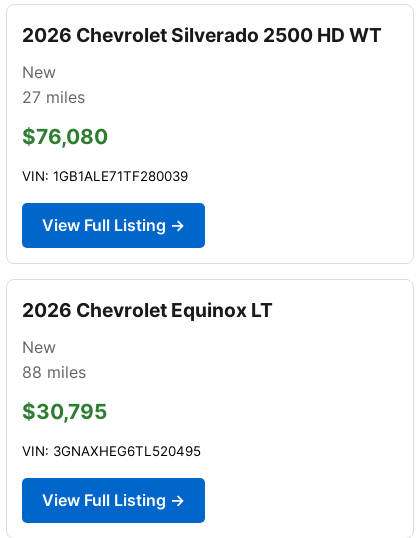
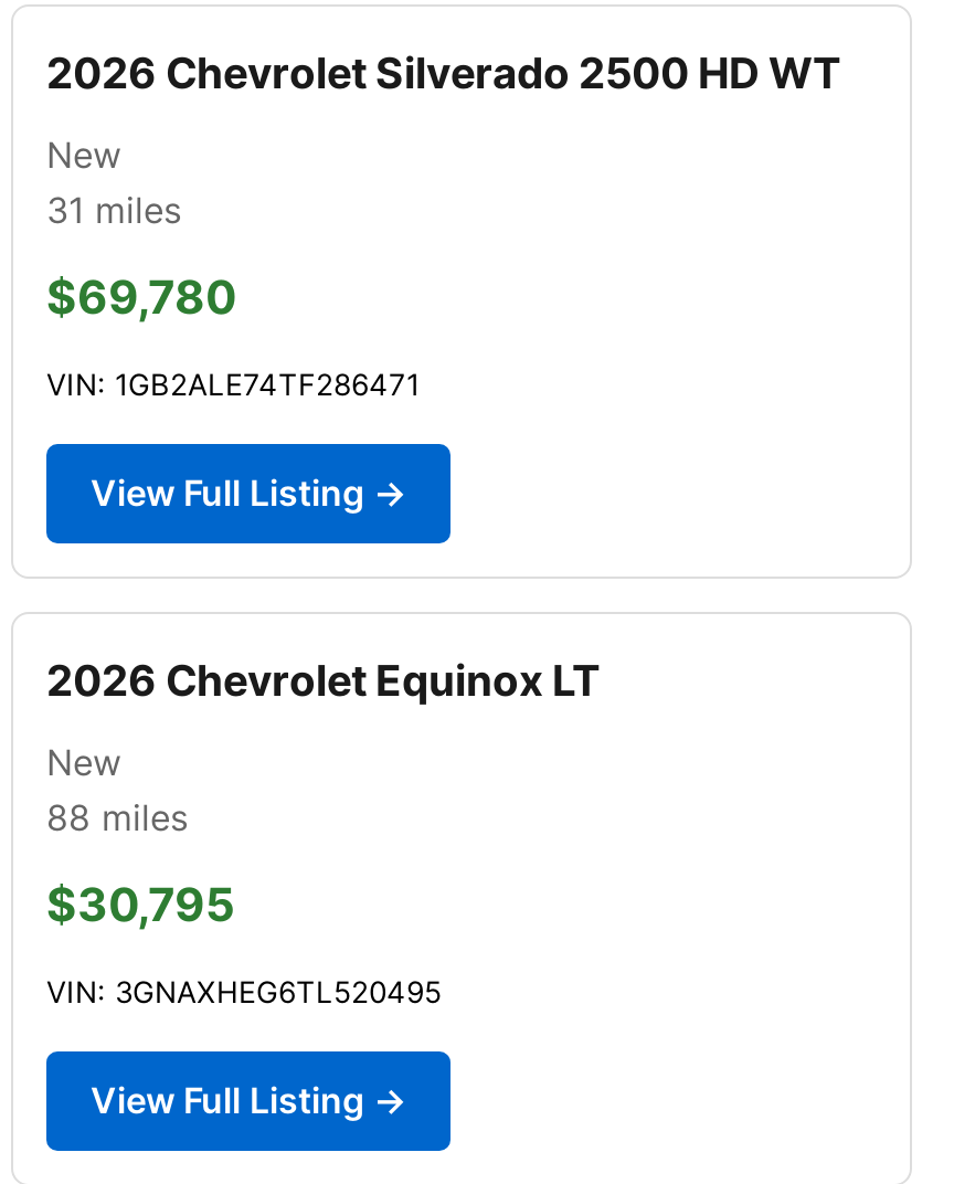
[22,87,85,107] 27 miles -> [46,188,181,232] 31 miles
[22,124,108,149] $76,080 -> [46,269,236,324] $69,780
[22,168,188,184] VIN: 1GB1ALE71TF280039 -> [46,366,420,402] VIN: 1GB2ALE74TF286471

